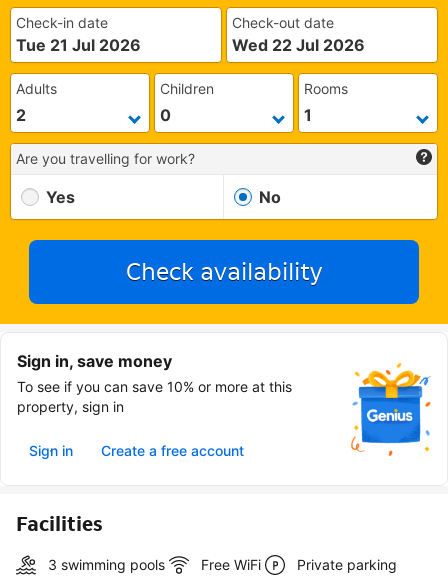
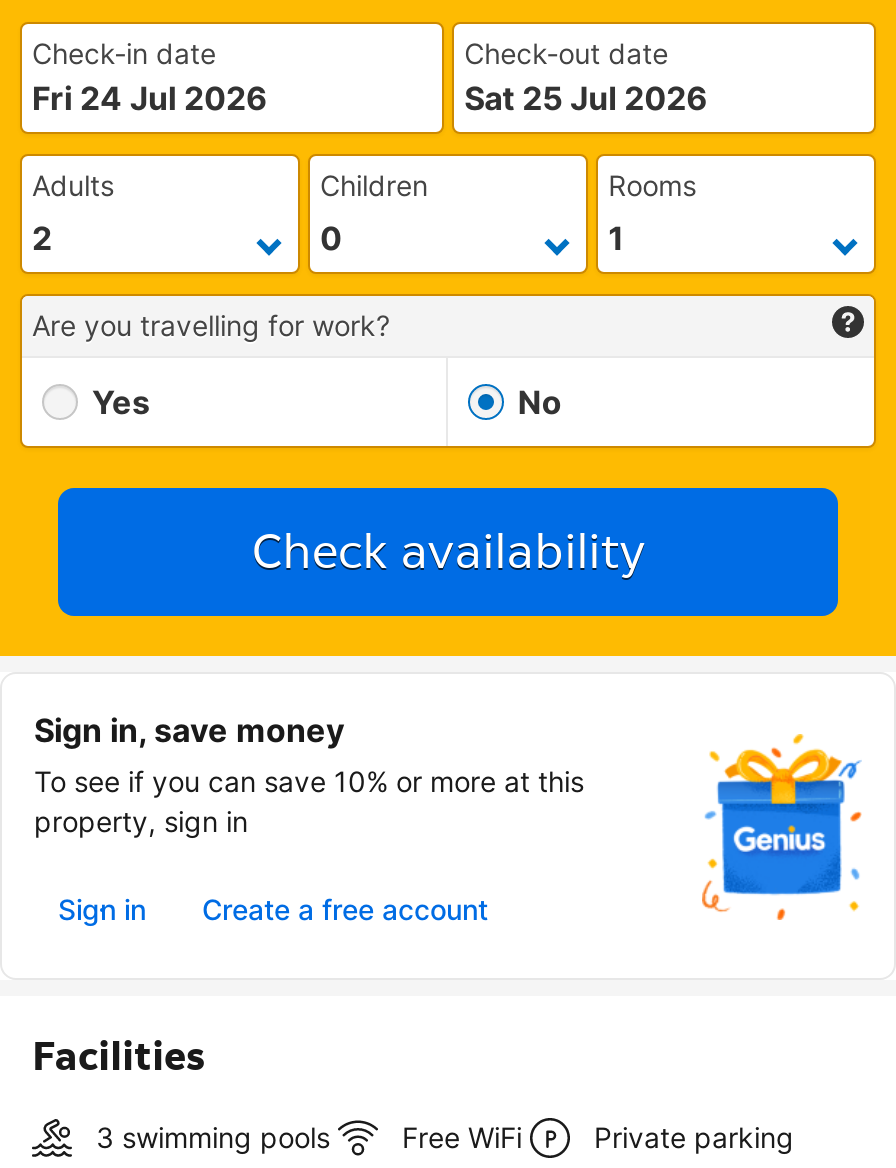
[16,35,141,55] Tue 21 Jul 2026 -> [32,78,268,118] Fri 24 Jul 2026
[232,35,365,55] Wed 22 Jul 2026 -> [464,78,708,118] Sat 25 Jul 2026

